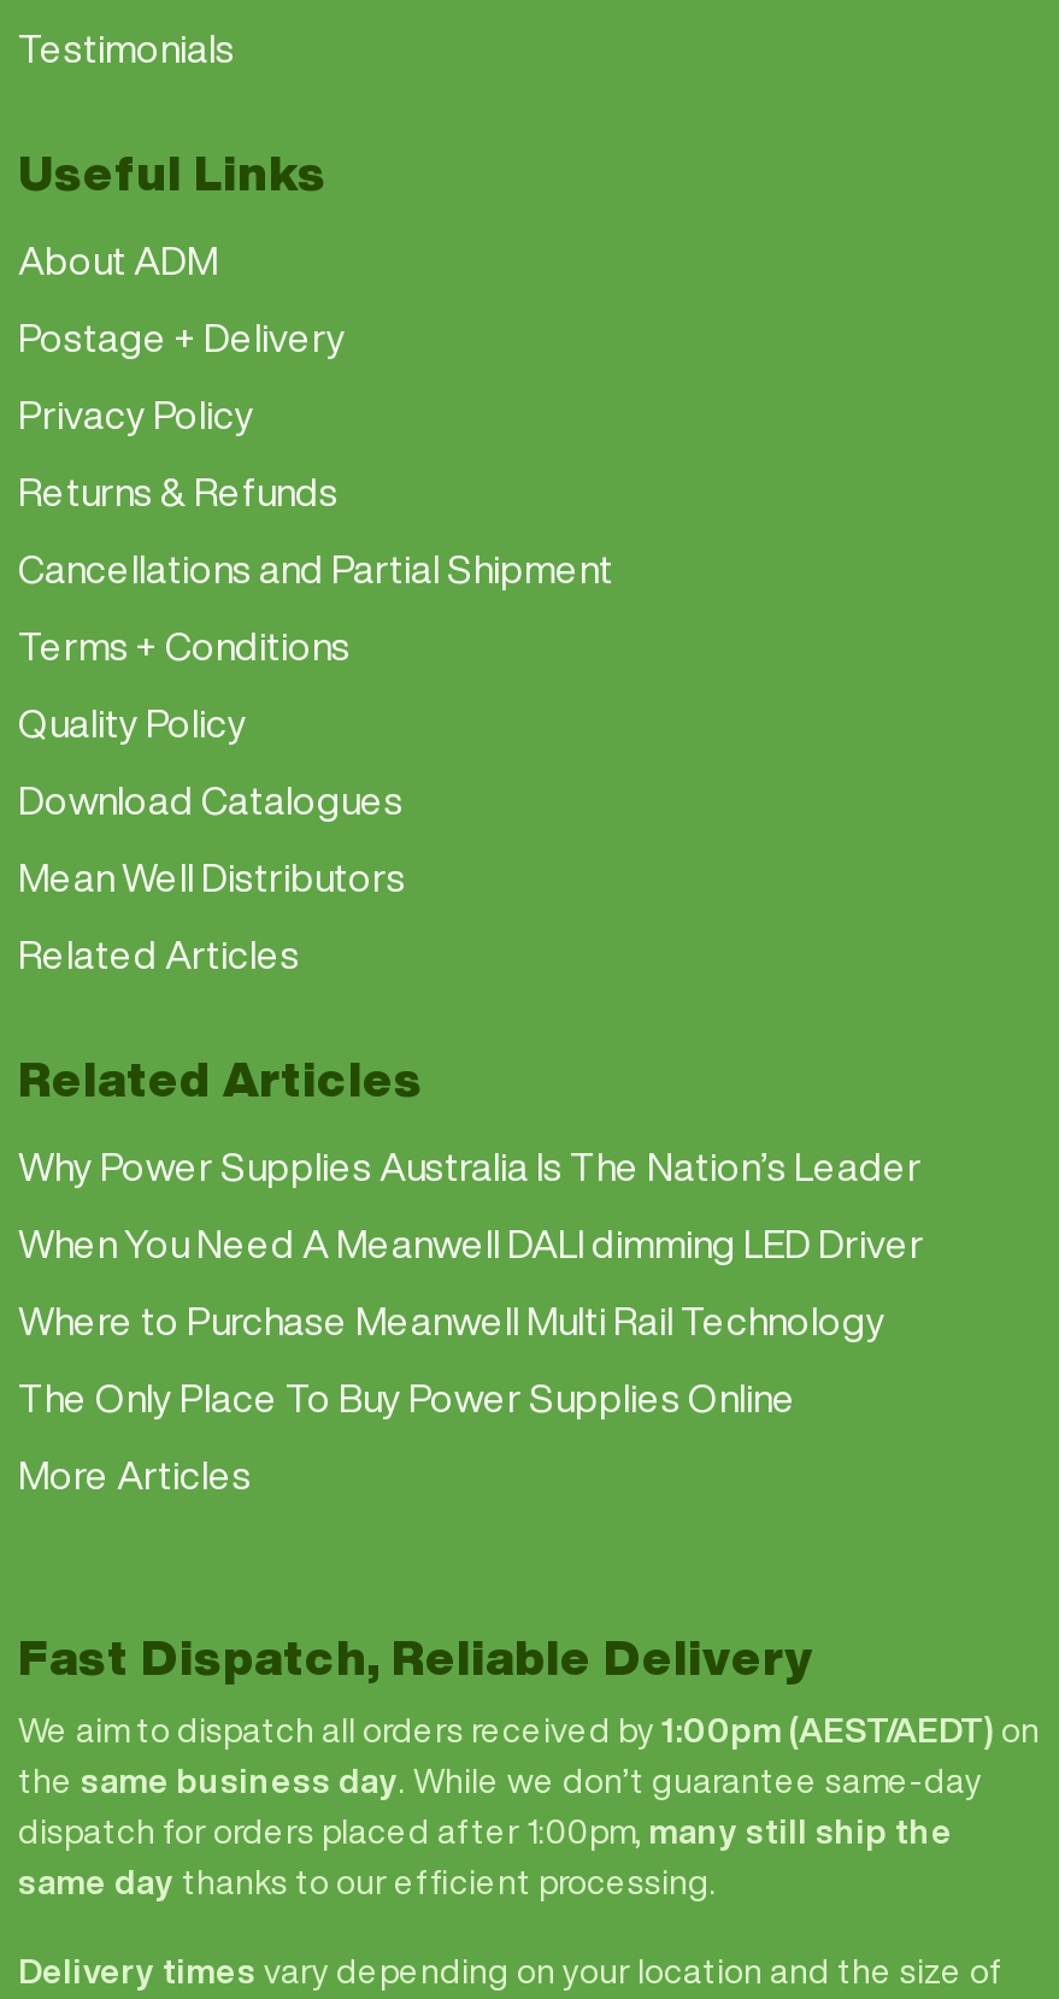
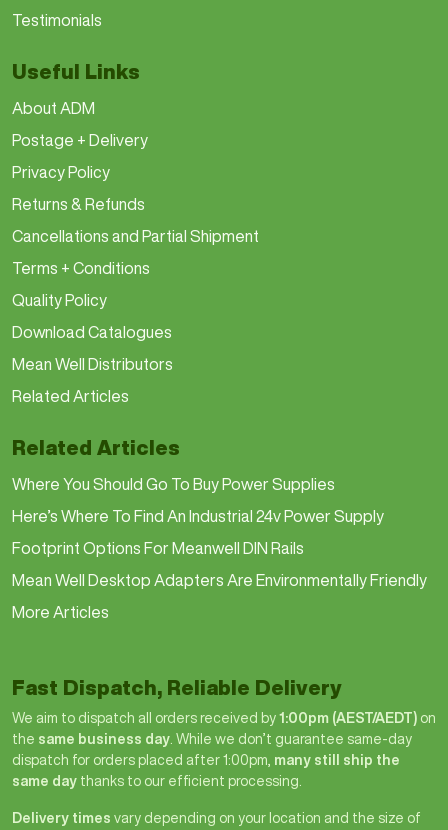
[18,1147,922,1185] Why Power Supplies Australia Is The Nation’s Leader -> [12,476,335,492] Where You Should Go To Buy Power Supplies
[18,1224,924,1262] When You Need A Meanwell DALI dimming LED Driver -> [12,508,384,524] Here’s Where To Find An Industrial 24v Power Supply
[18,1301,886,1339] Where to Purchase Meanwell Multi Rail Technology -> [12,540,304,556] Footprint Options For Meanwell DIN Rails
[18,1378,796,1417] The Only Place To Buy Power Supplies Online -> [12,572,427,588] Mean Well Desktop Adapters Are Environmentally Friendly

